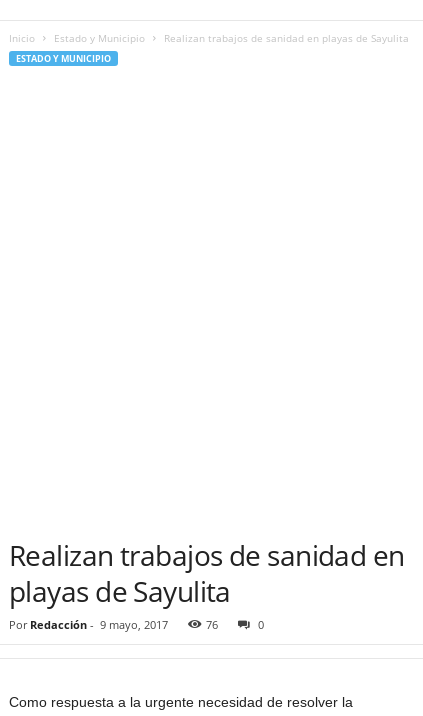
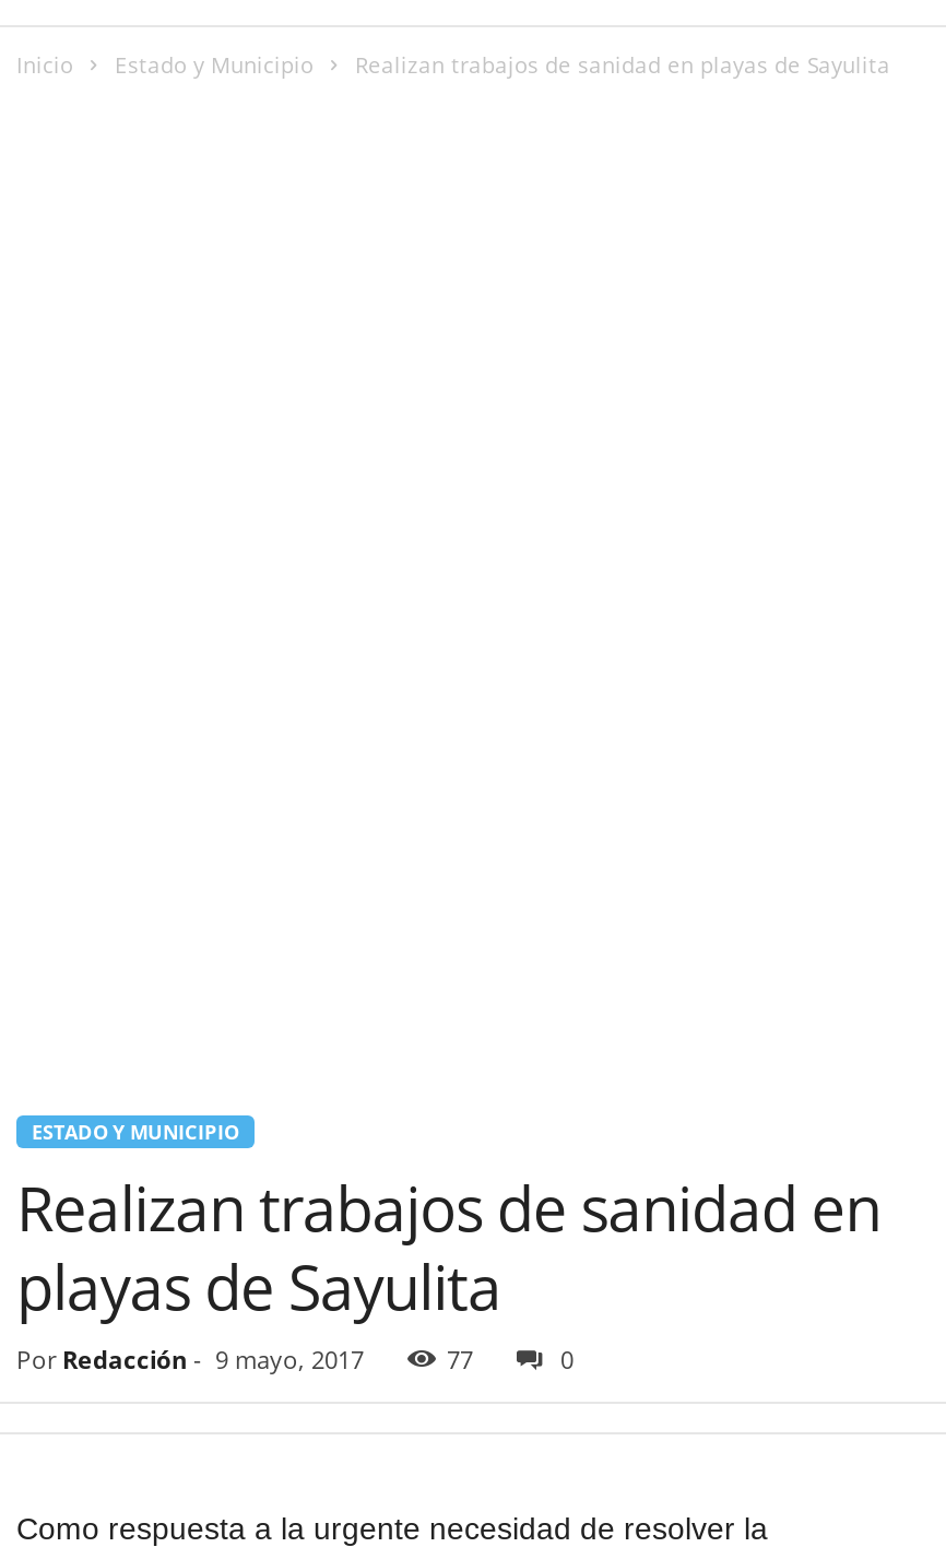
moved [16,52,111,65] -> [32,1118,239,1146]: ESTADO Y MUNICIPIO
[206,617,218,632] 76 -> [447,1343,473,1375] 77

